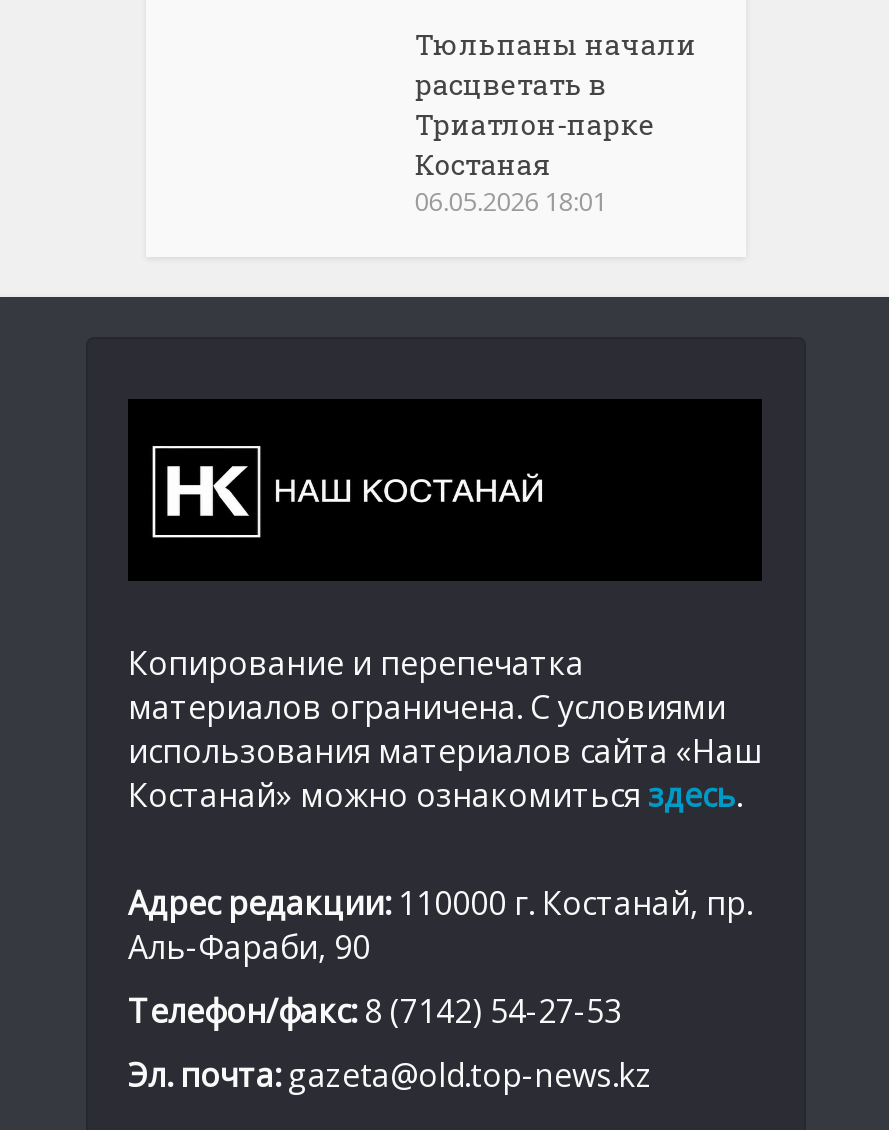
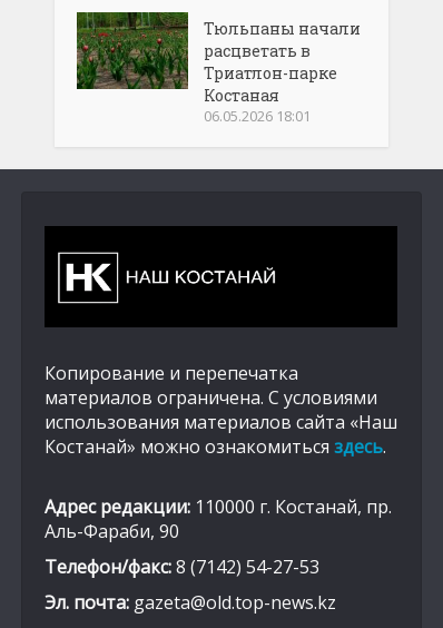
none -> [76,11,189,90] [image]

